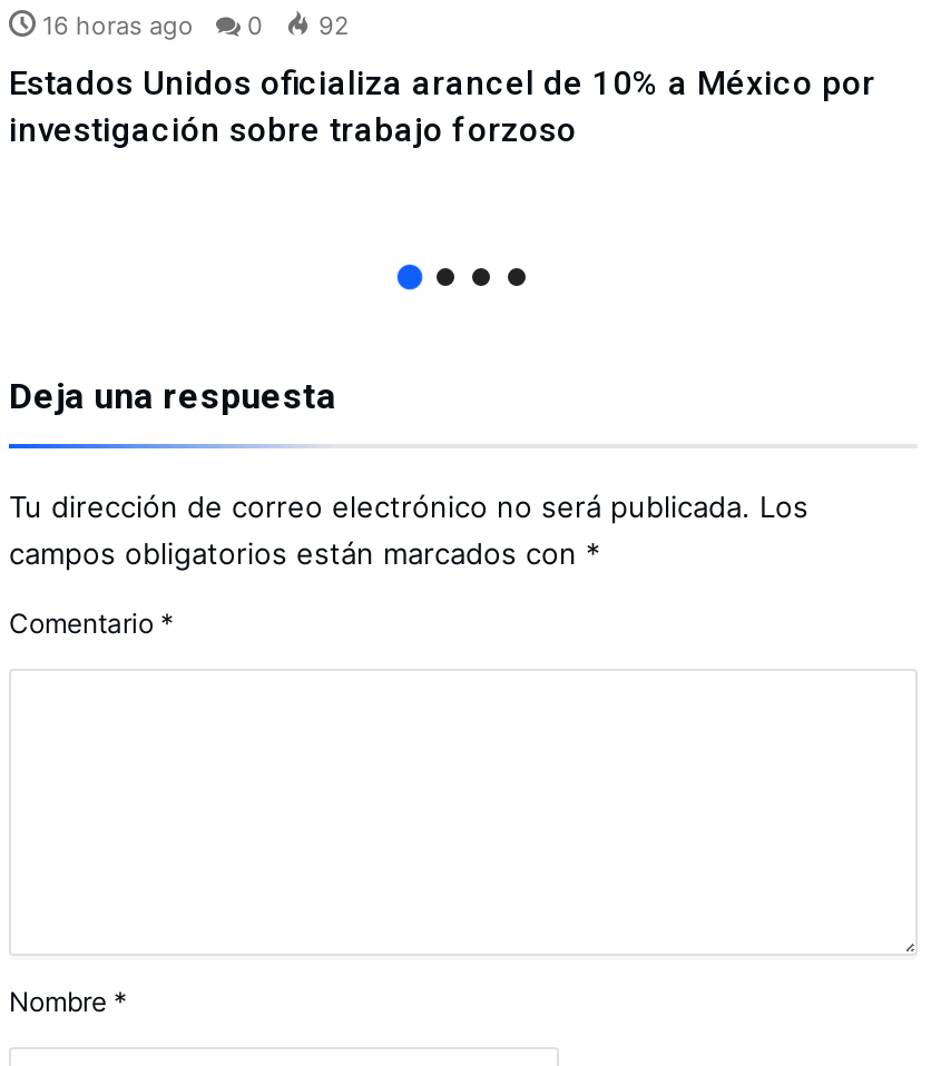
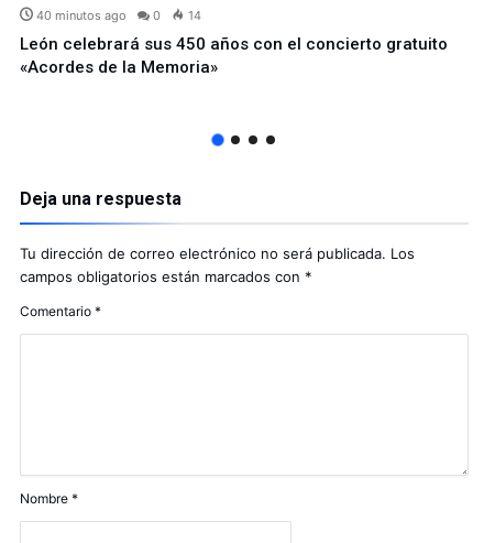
[42,10,194,41] 16 horas ago -> [36,8,127,23] 40 minutos ago
[318,10,350,41] 92 -> [188,8,201,23] 14
[9,64,875,150] Estados Unidos oficializa arancel de 10% a México por | investigación sobre trabajo forzoso -> [20,34,448,77] León celebrará sus 450 años con el concierto gratuito | «Acordes de la Memoria»

